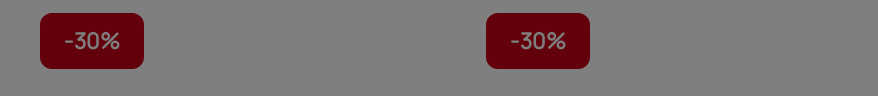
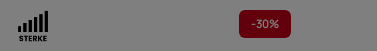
[64,24,120,54] -30% -> none

